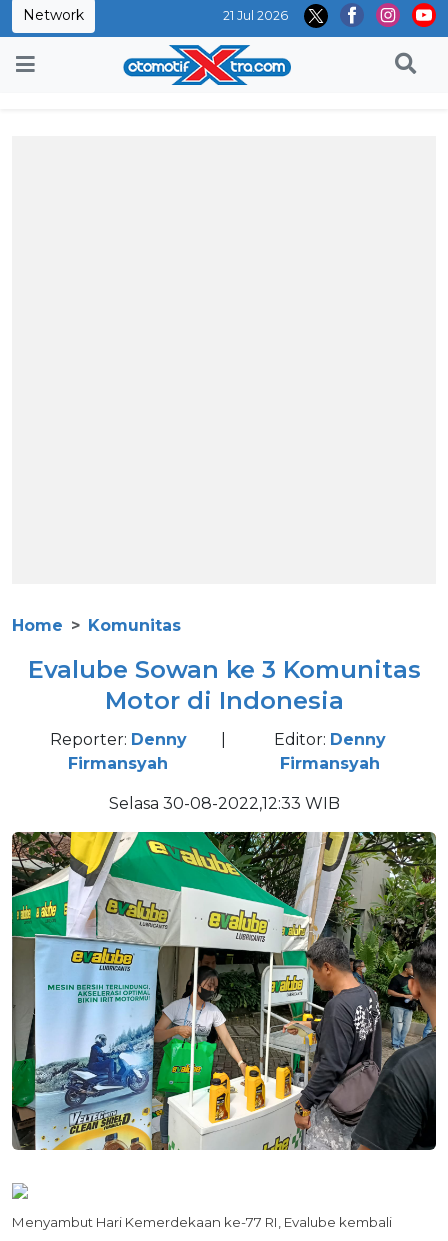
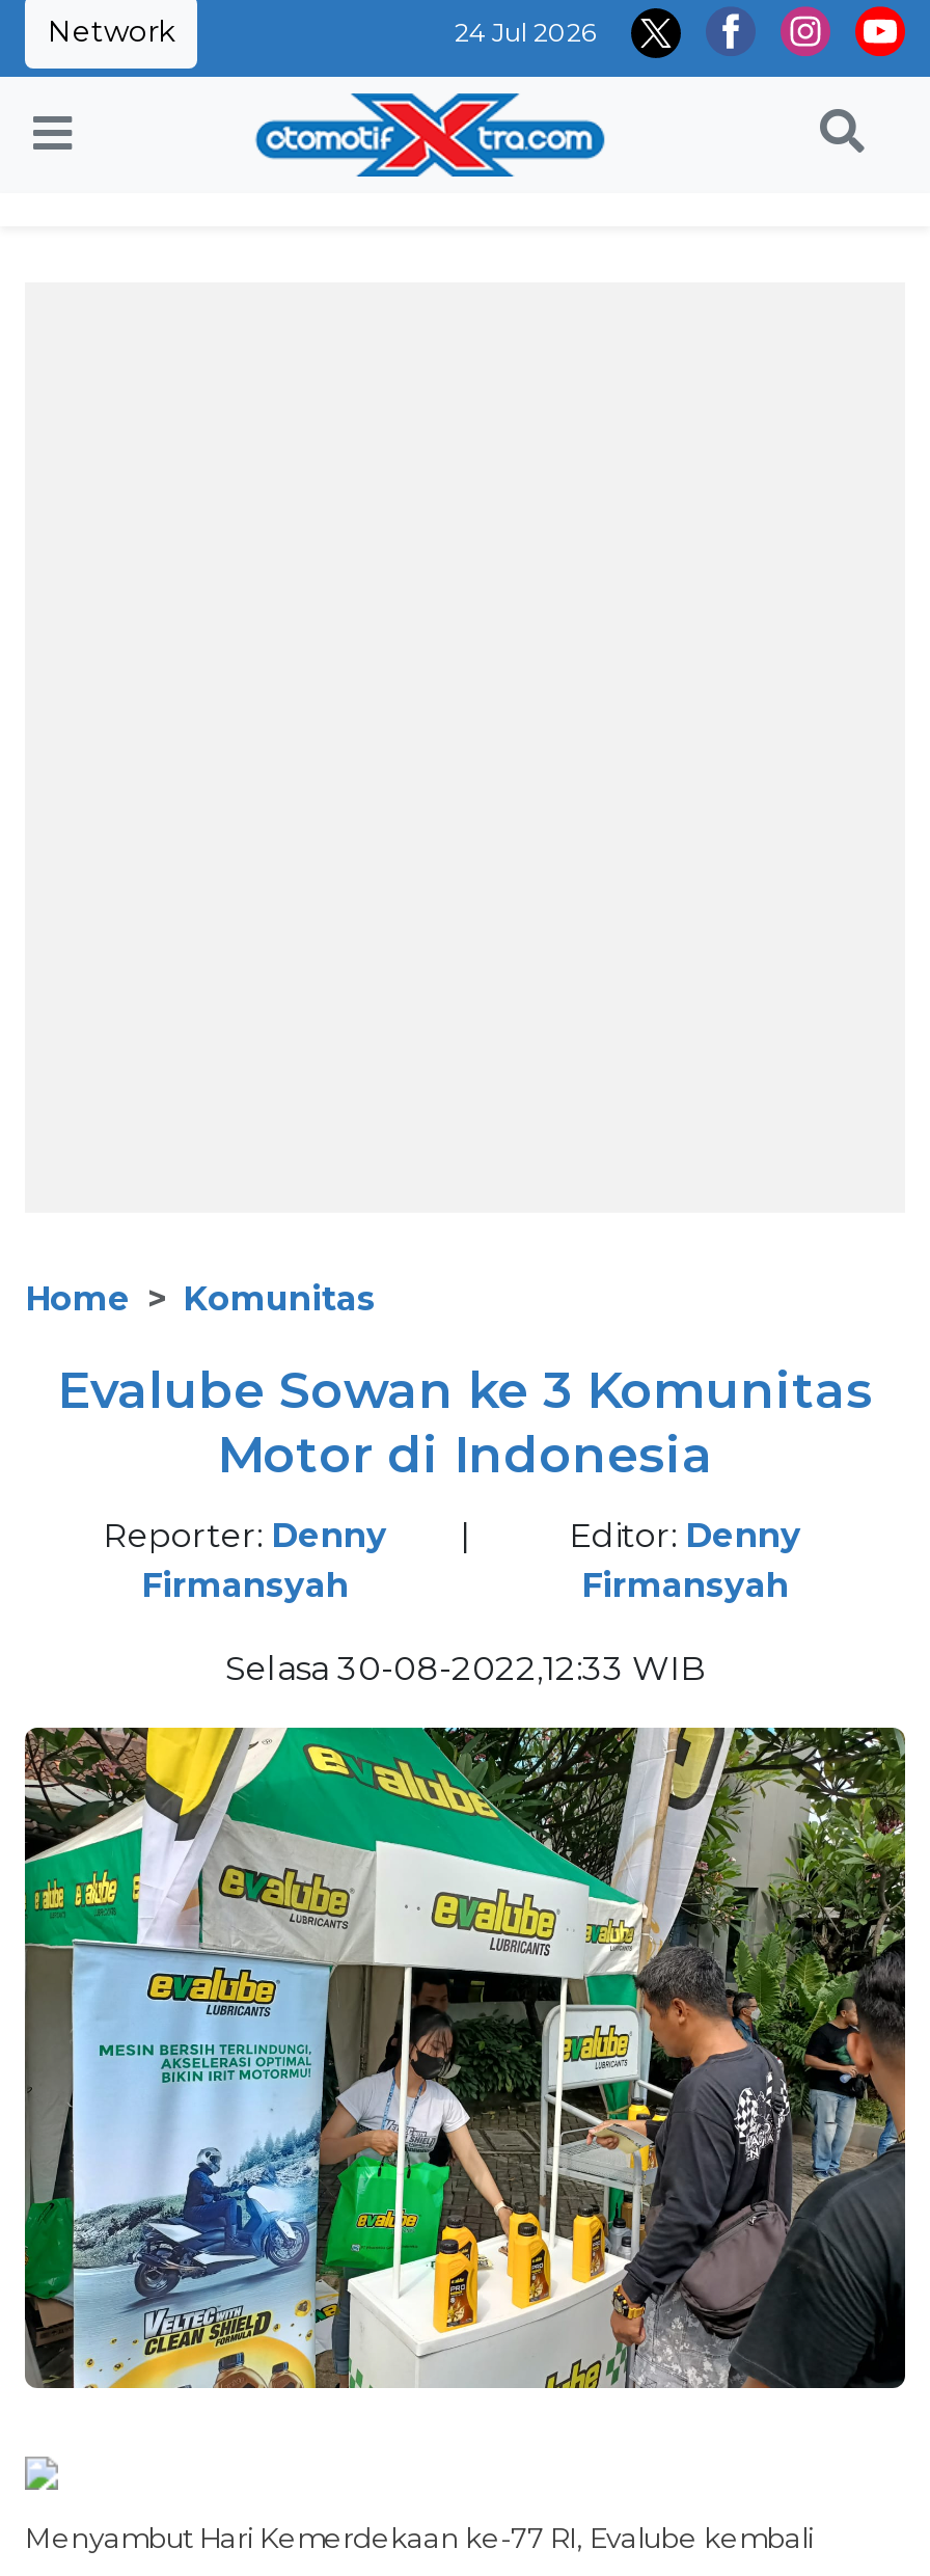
[223,8,288,23] 21 Jul 2026 -> [455,17,598,48] 24 Jul 2026

